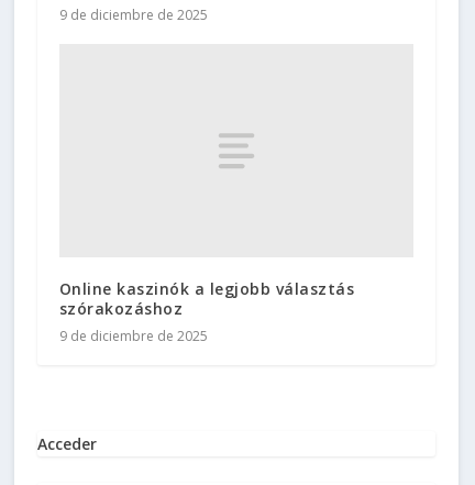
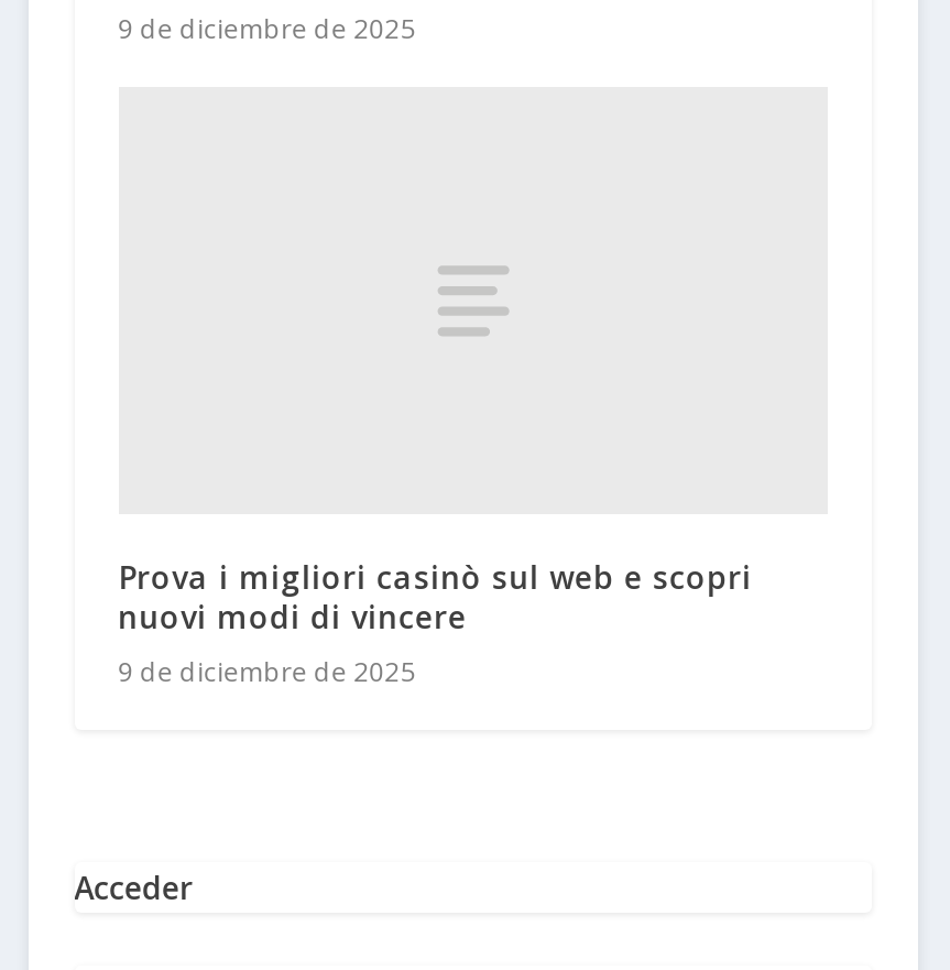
[59,278,354,318] Online kaszinók a legjobb választás | szórakozáshoz -> [118,555,752,637] Prova i migliori casinò sul web e scopri | nuovi modi di vincere

